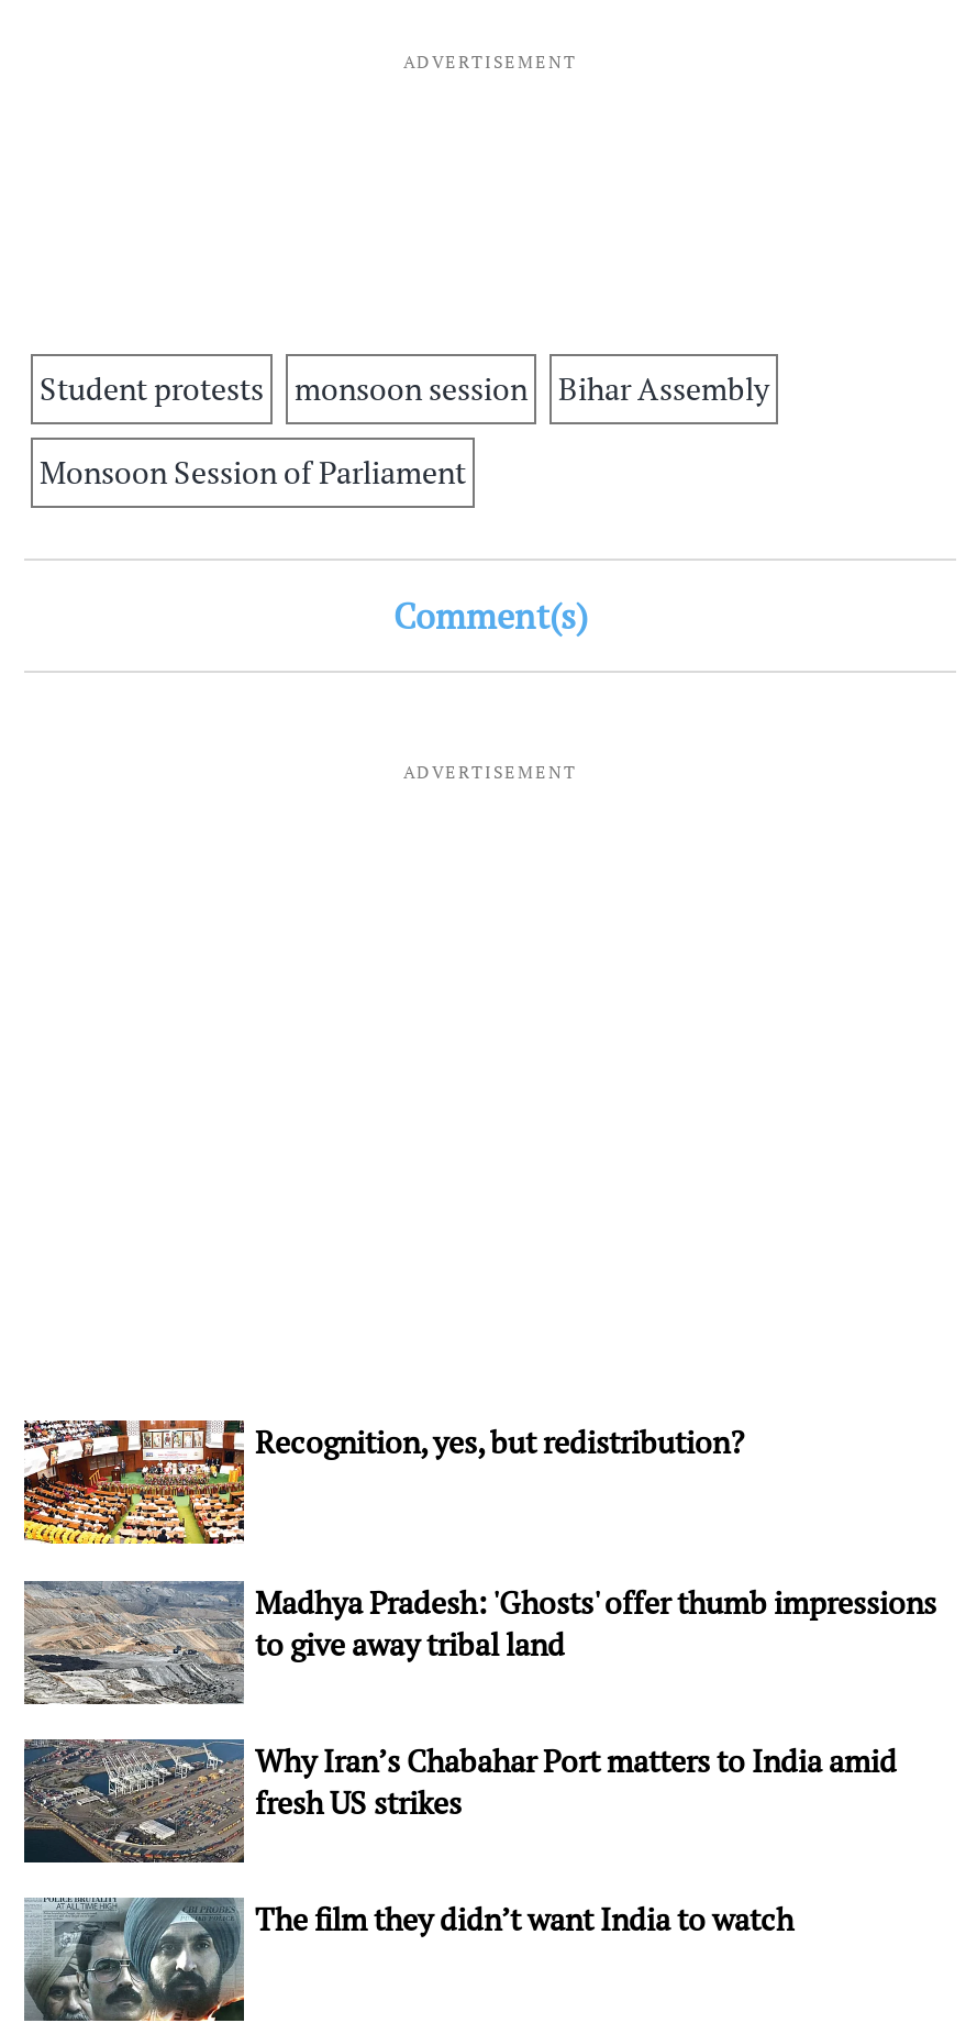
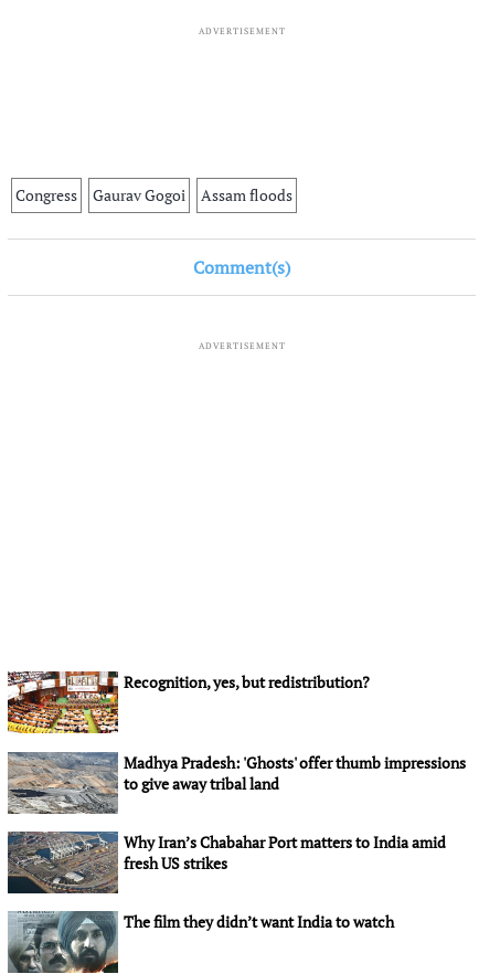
[40,368,769,493] Student protests | monsoon session | Bihar Assembly | Monsoon Session of Parliament -> [15,185,292,206] Congress | Gaurav Gogoi | Assam floods

